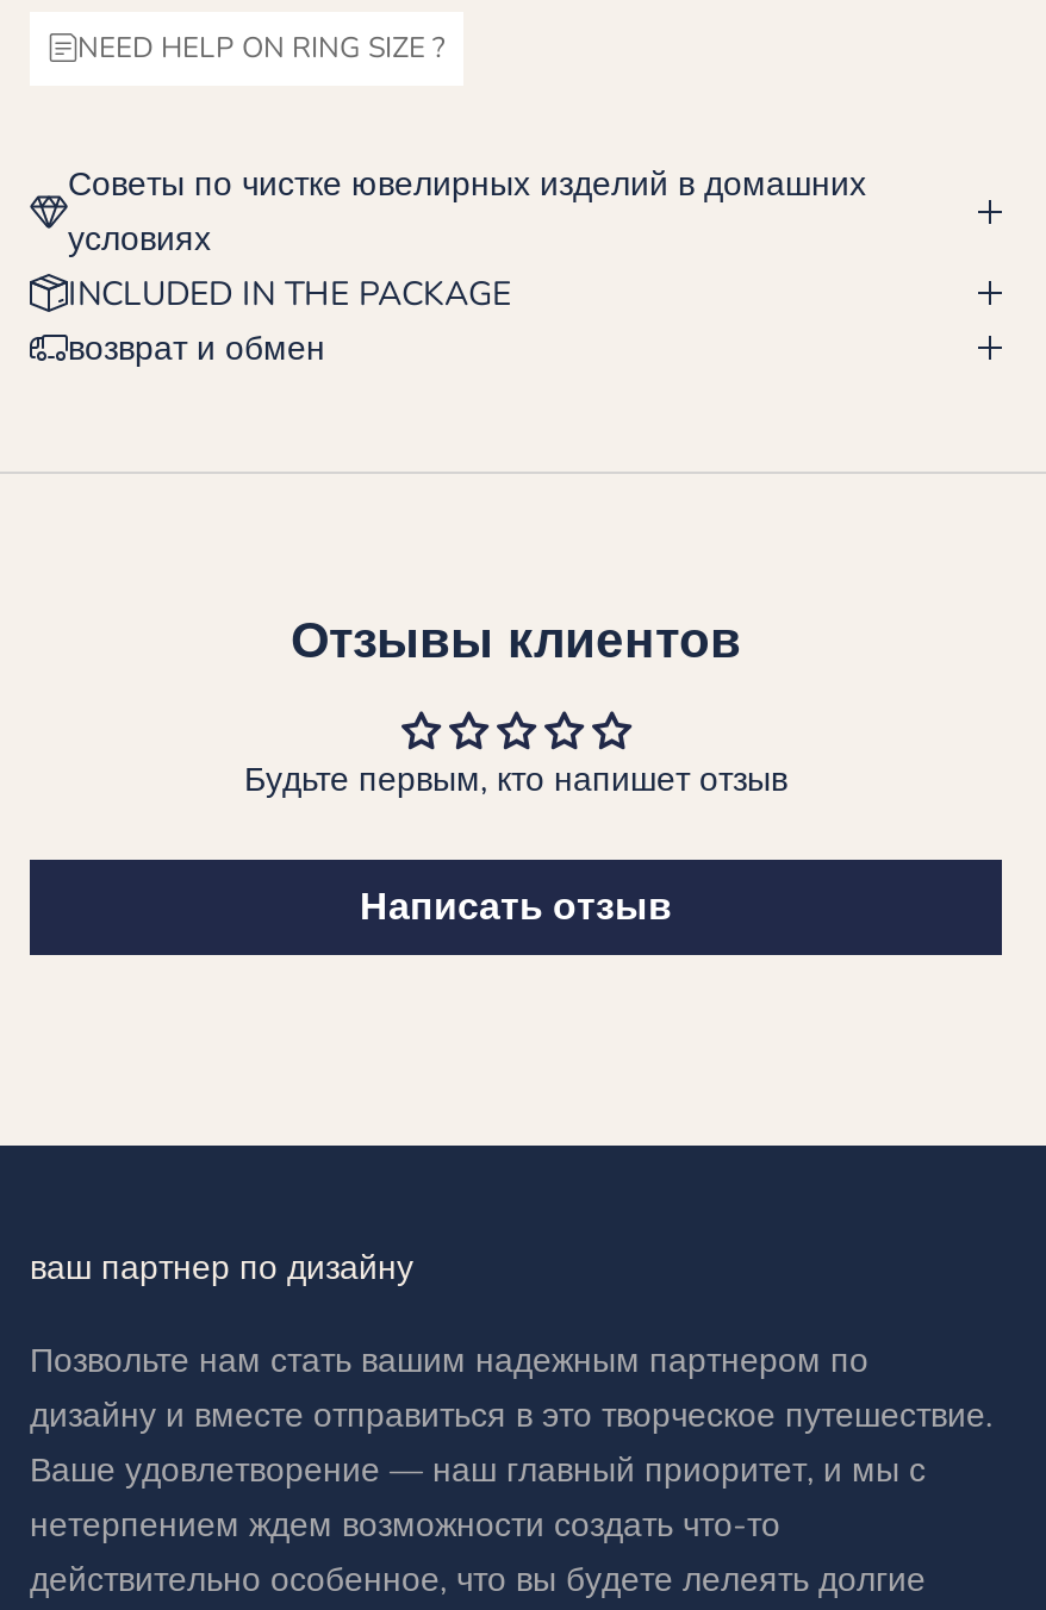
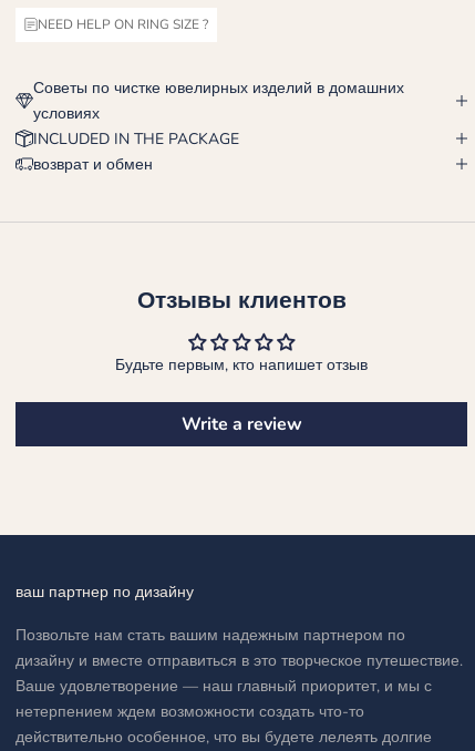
[360,881,672,933] Написать отзыв -> [181,412,302,436] Write a review

